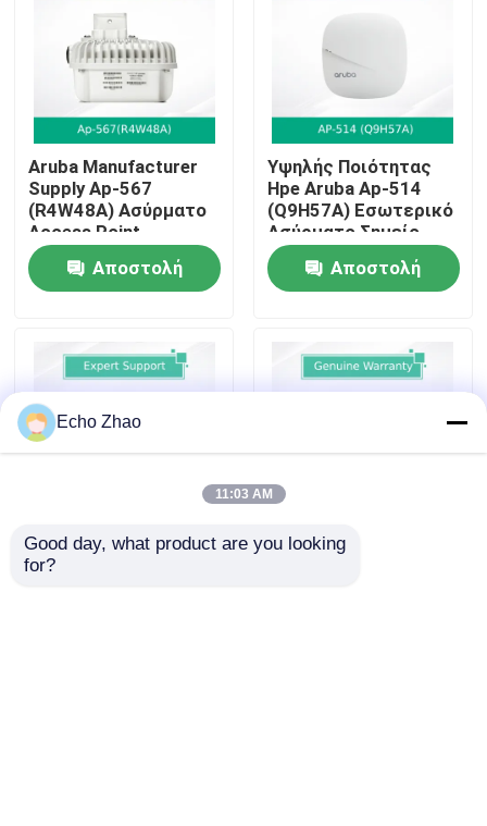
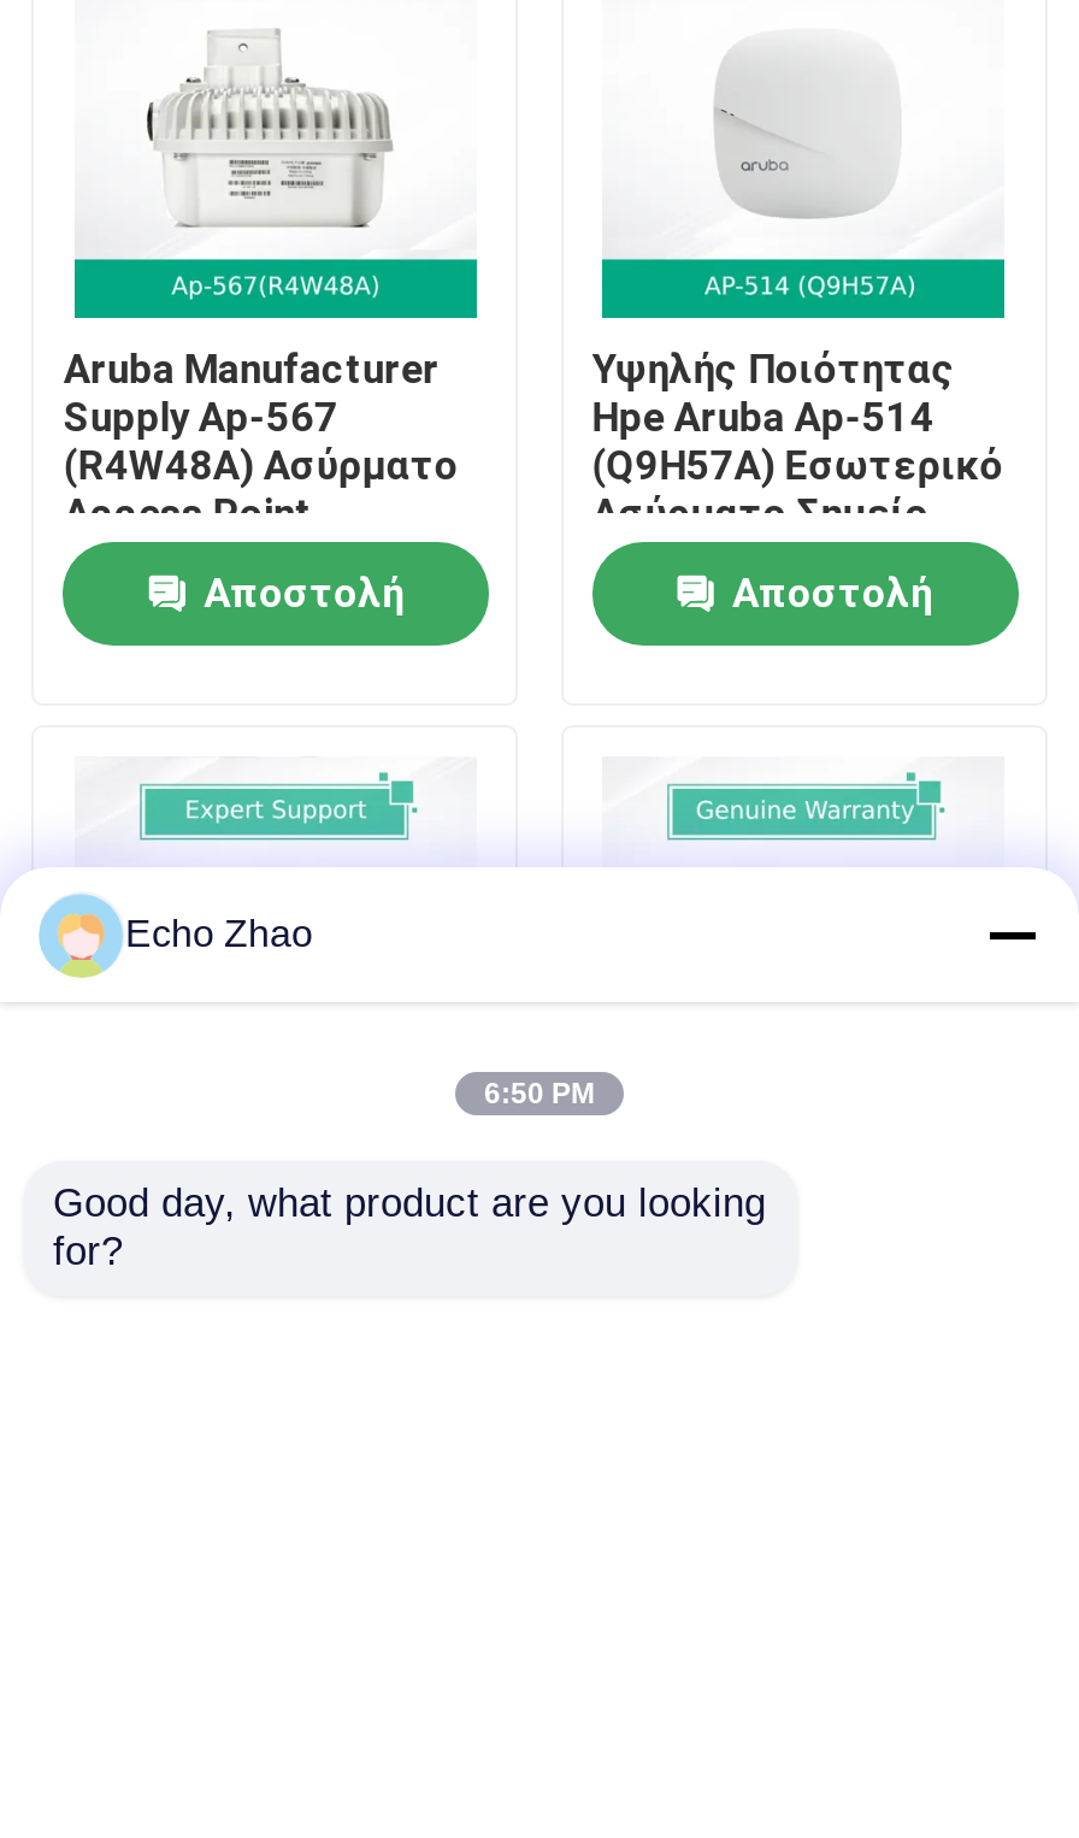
[215,486,272,502] 11:03 AM -> [484,1077,595,1111] 6:50 PM

